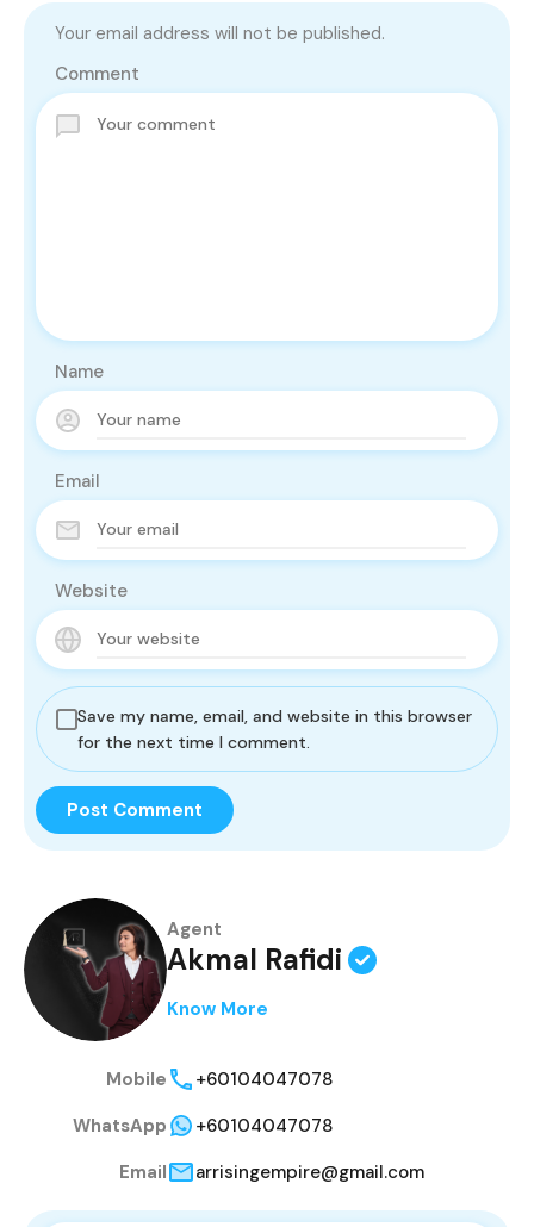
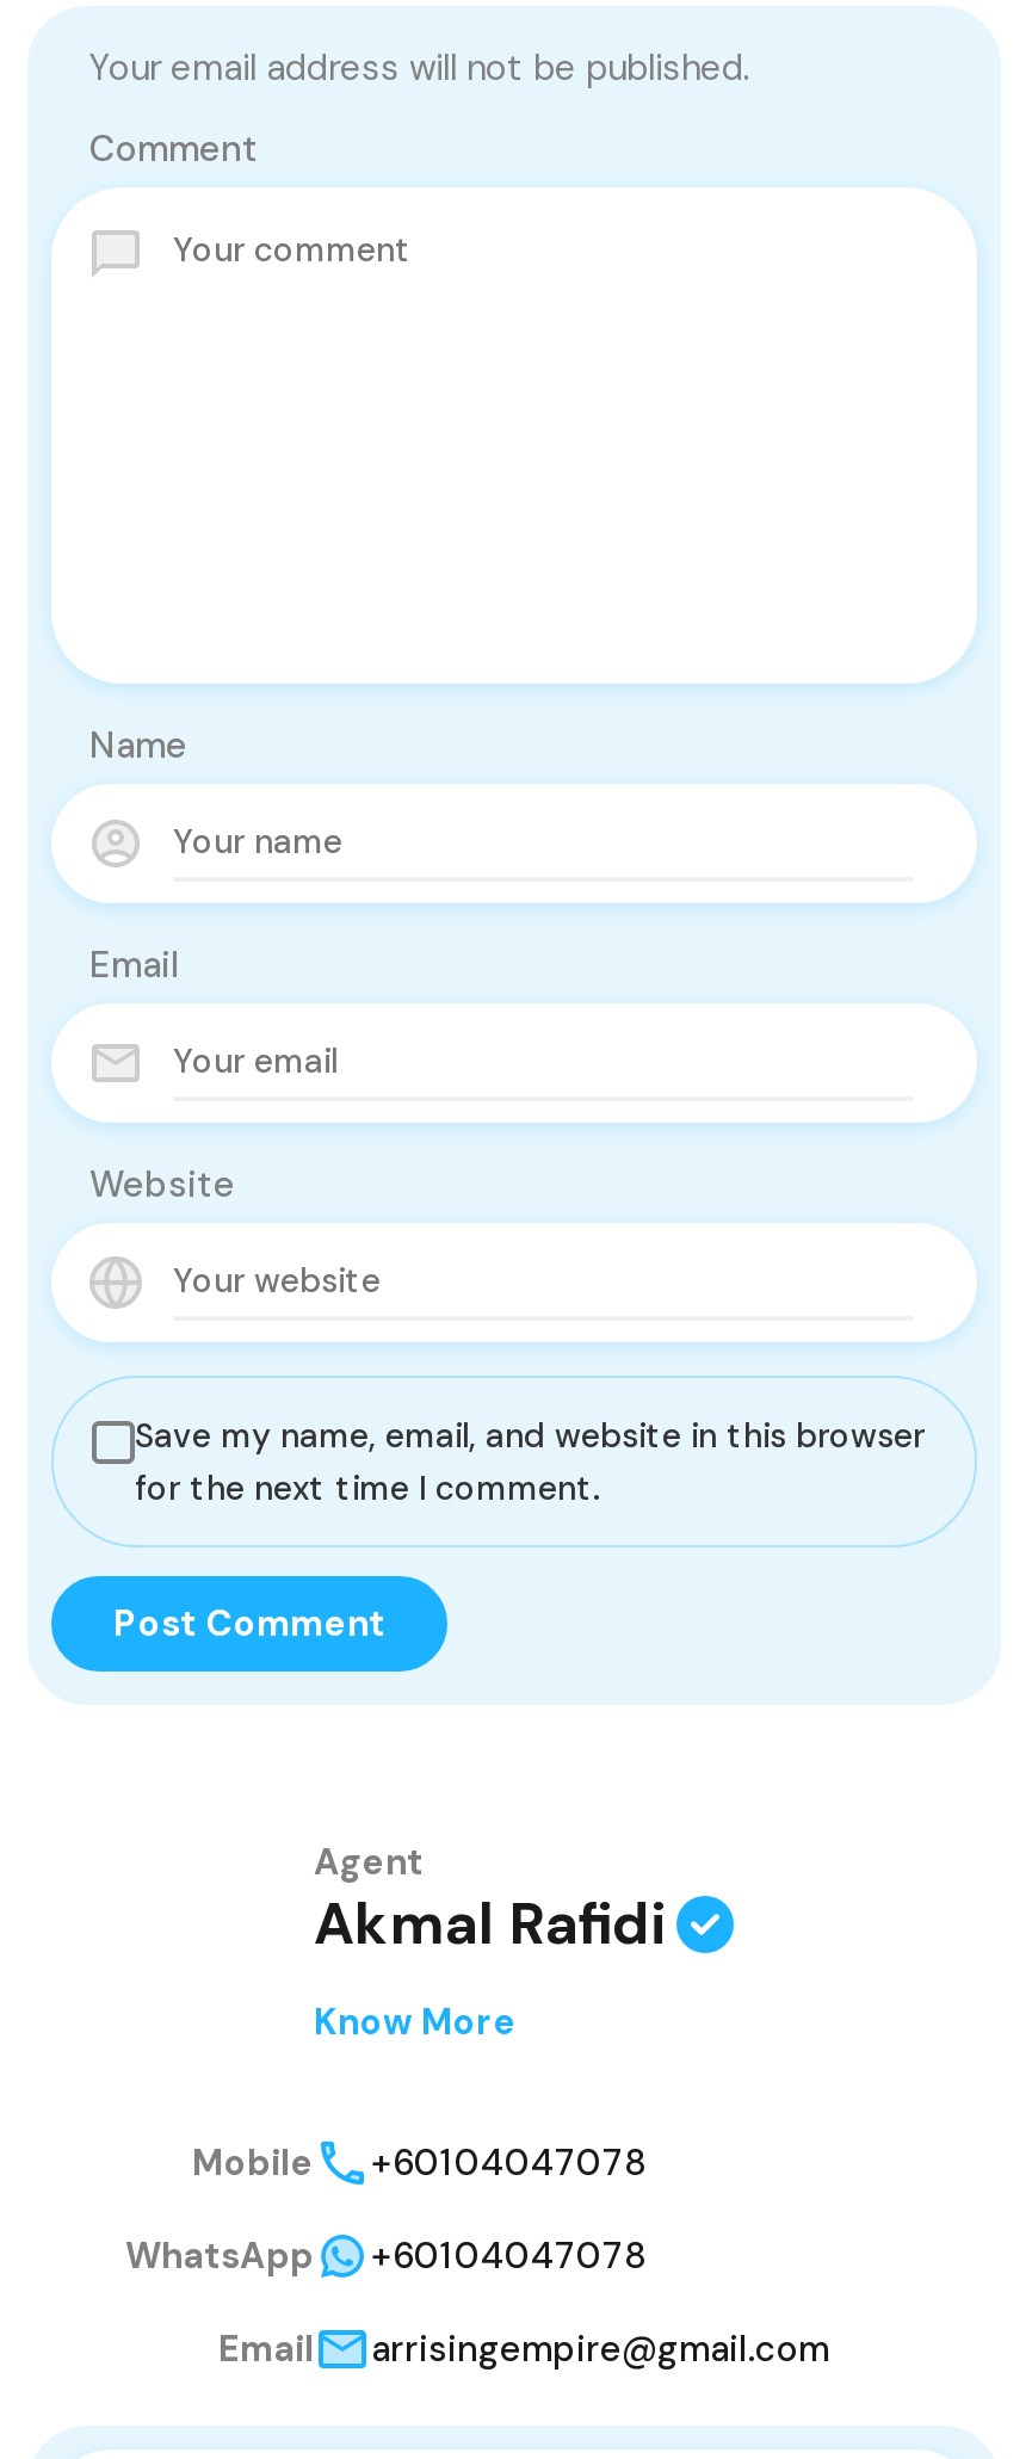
[23,897,167,1042] [image] -> none

